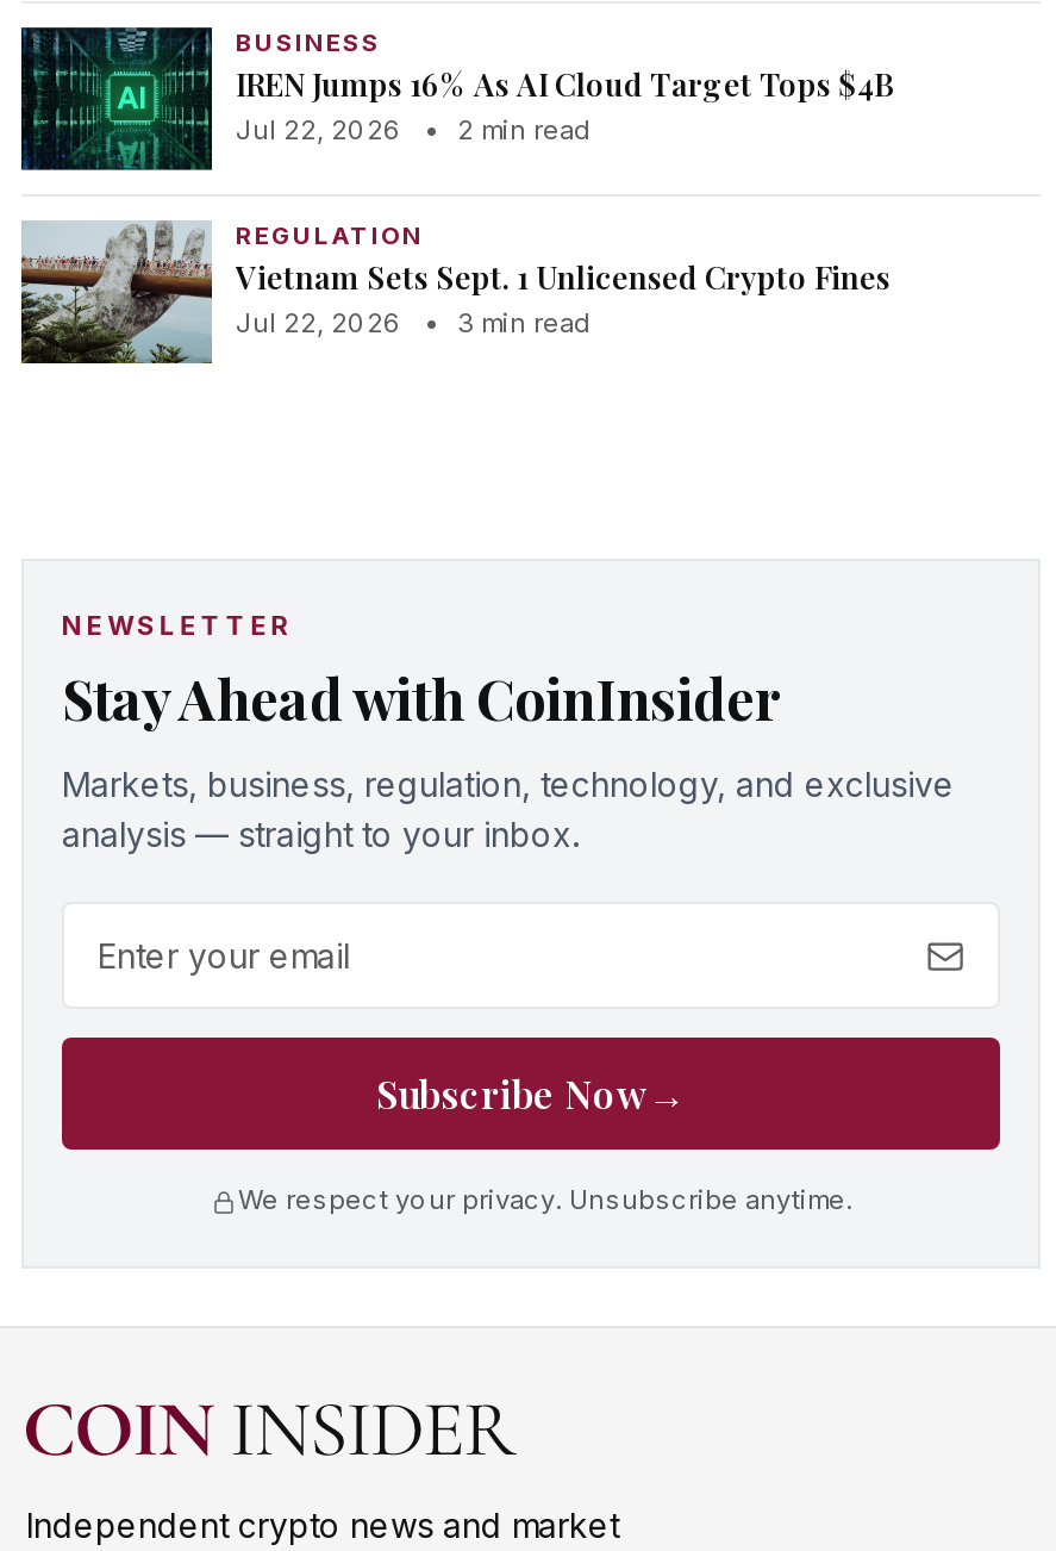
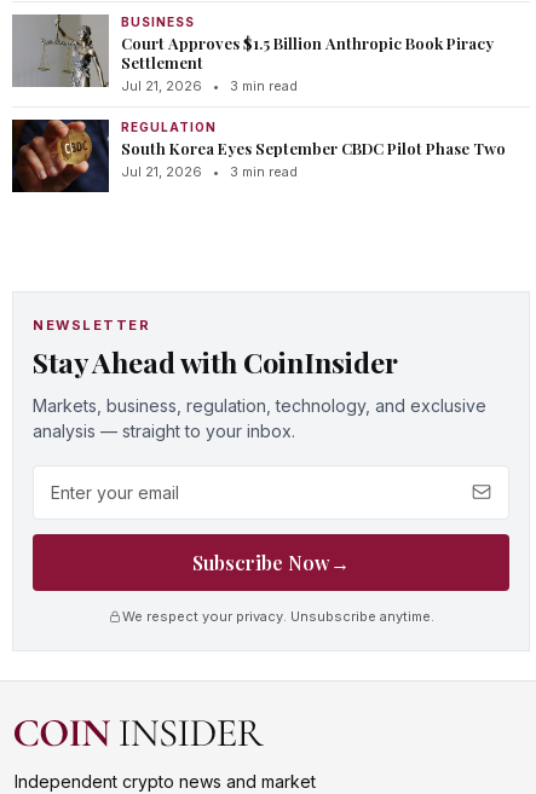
[21,26,893,172] [image] | IREN Jumps 16% As AI Cloud Target Tops $4B | Jul 22, 2026 • 2 min read -> [13,15,494,94] [image] | Court Approves $1.5 Billion Anthropic Book Piracy | Settlement | Jul 21, 2026 • 3 min read
[19,222,891,367] [image] | Vietnam Sets Sept. 1 Unlicensed Crypto Fines | Jul 22, 2026 • 3 min read -> [11,118,506,193] [image] | South Korea Eyes September CBDC Pilot Phase Two | Jul 21, 2026 • 3 min read

